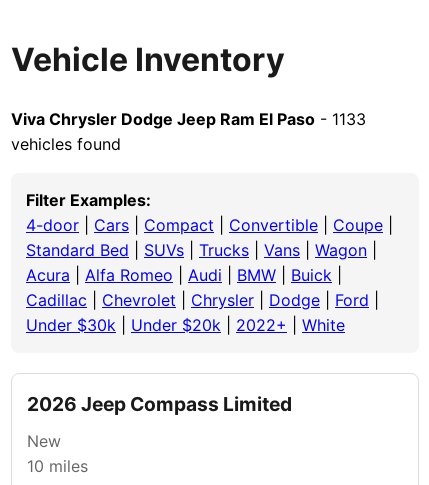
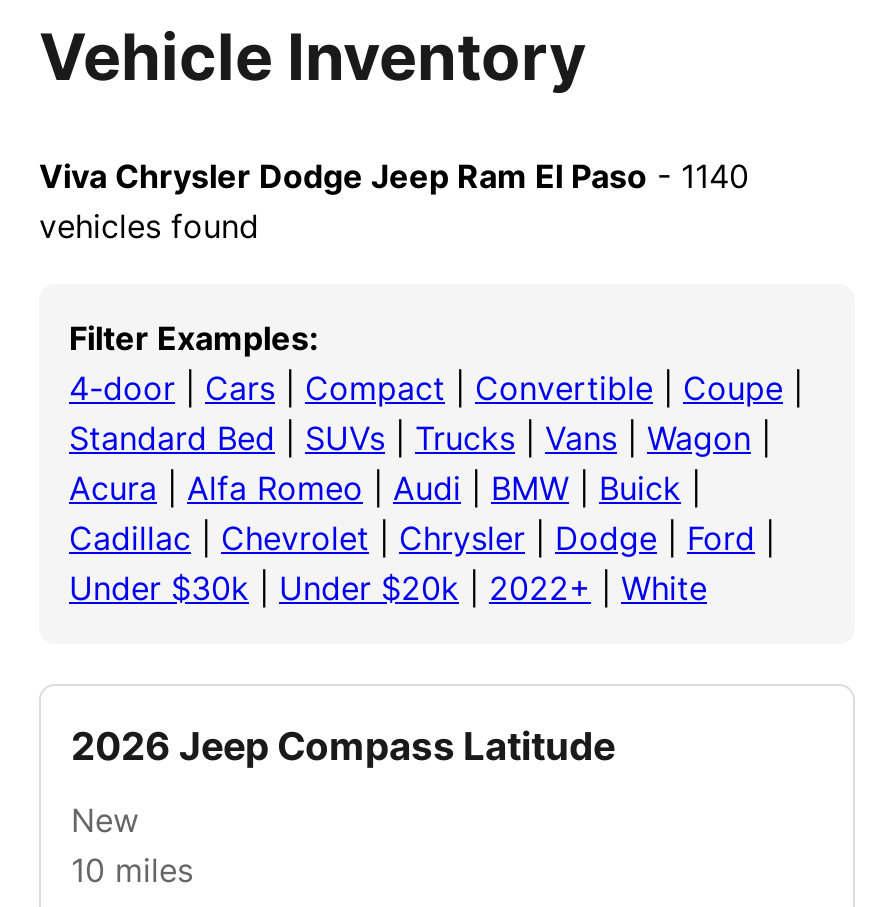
[11,109,366,129] Viva Chrysler Dodge Jeep Ram El Paso - 1133 -> [39,156,749,196] Viva Chrysler Dodge Jeep Ram El Paso - 1140
[27,392,292,416] 2026 Jeep Compass Limited -> [71,722,615,770] 2026 Jeep Compass Latitude

